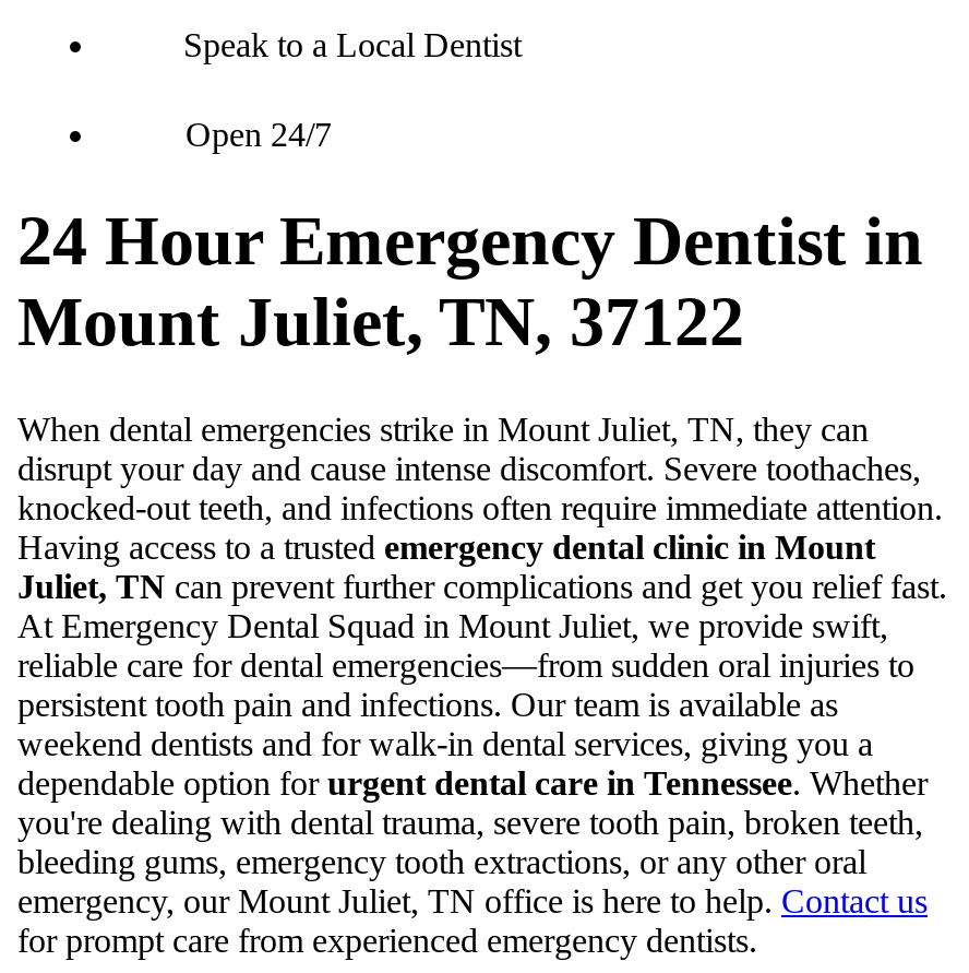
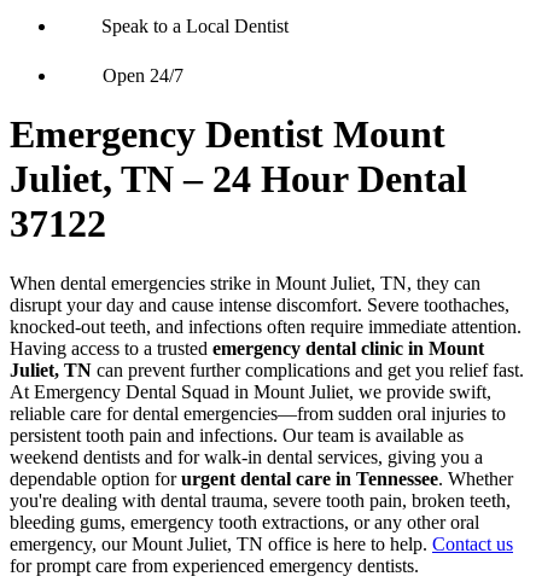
[17,201,923,361] 24 Hour Emergency Dentist in | Mount Juliet, TN, 37122 -> [10,113,467,245] Emergency Dentist Mount | Juliet, TN – 24 Hour Dental | 37122

